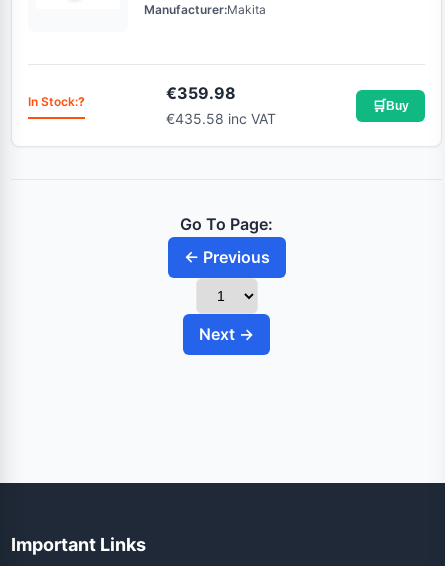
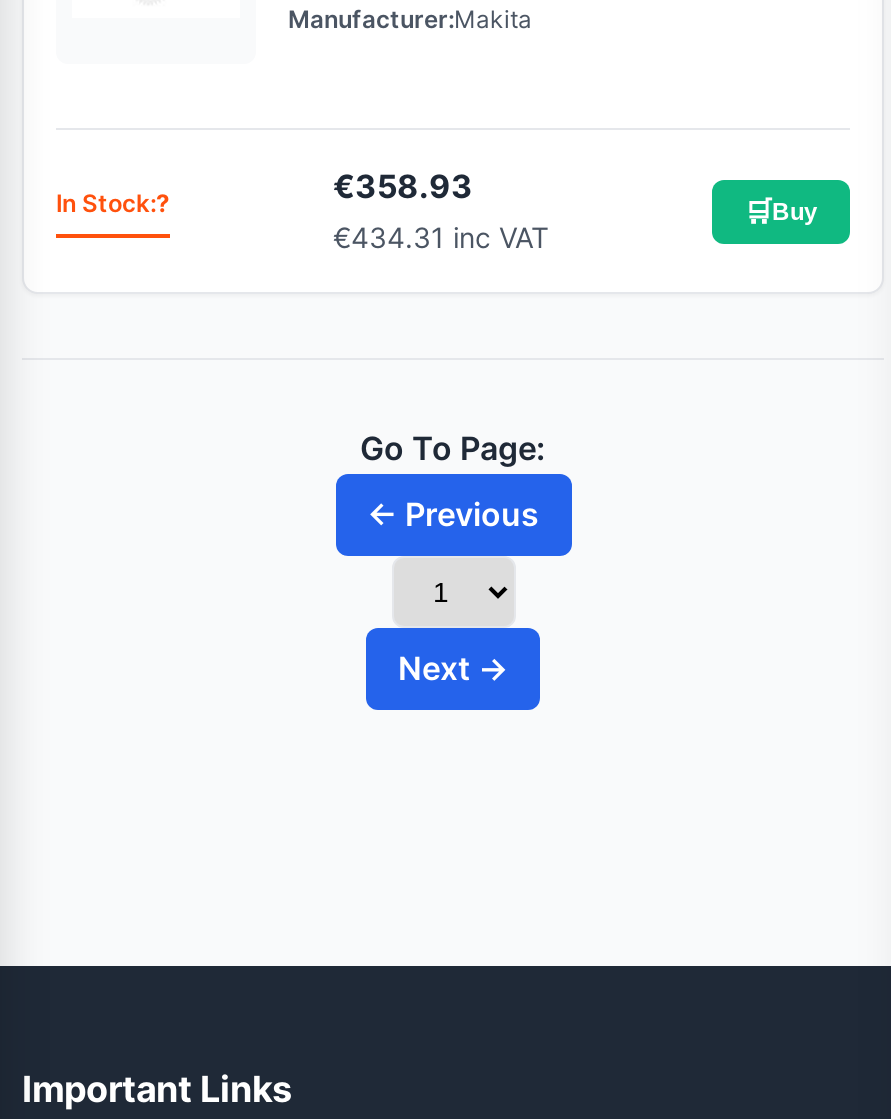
[165,83,235,103] €359.98 -> [333,166,473,206] €358.93
[165,110,275,127] €435.58 inc VAT -> [333,220,549,254] €434.31 inc VAT

